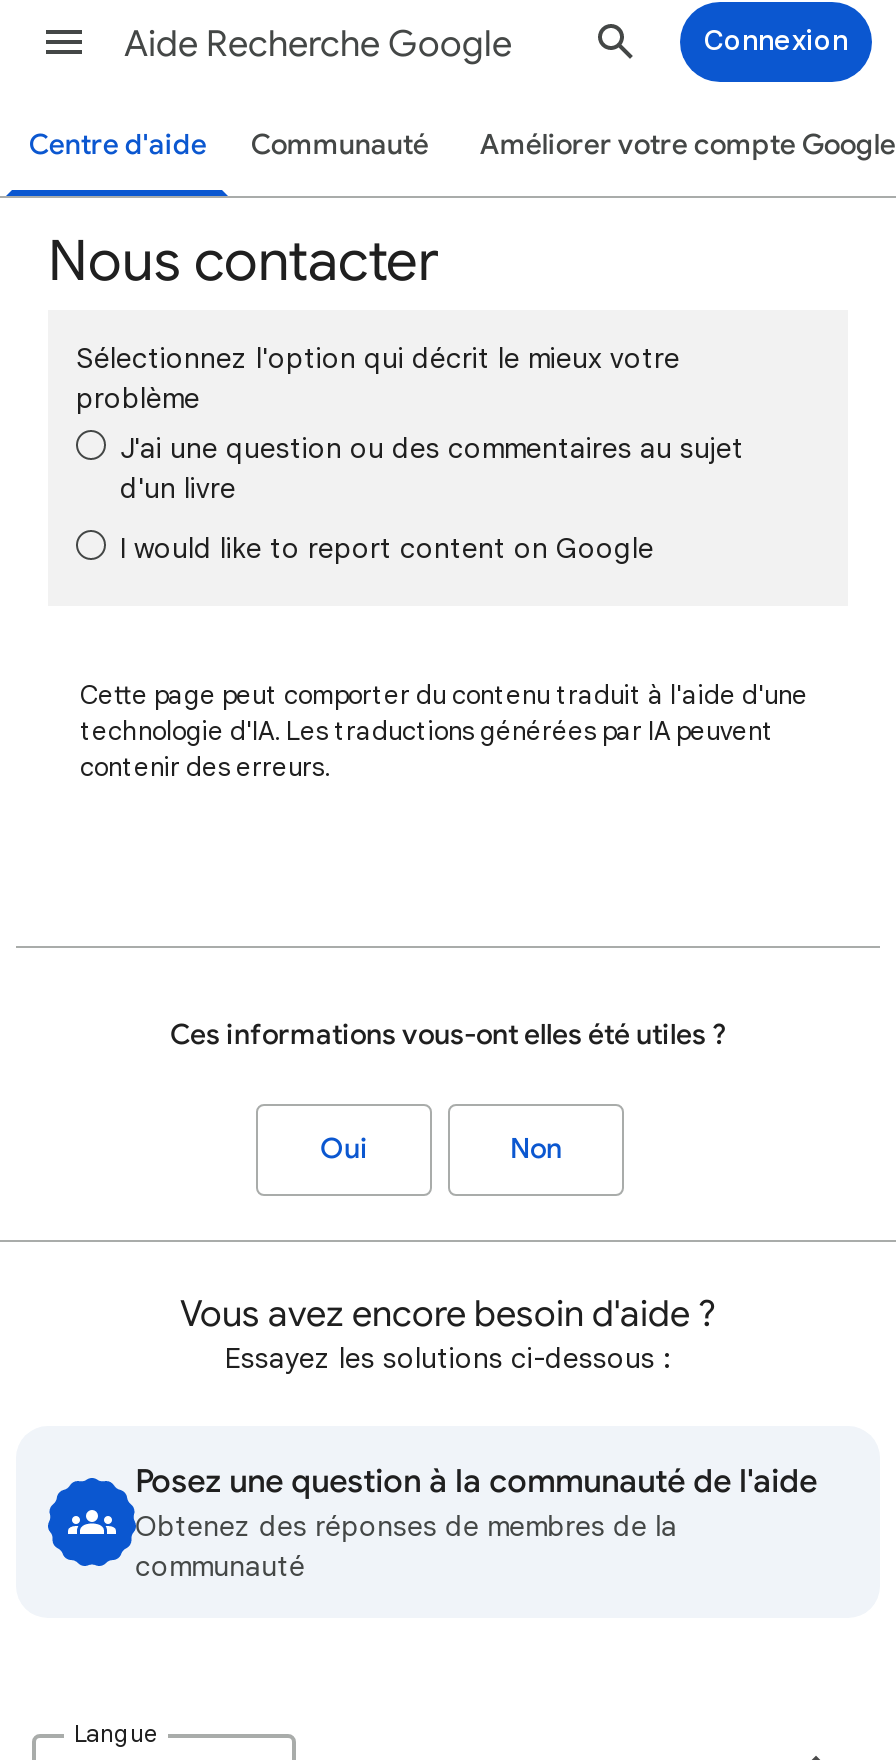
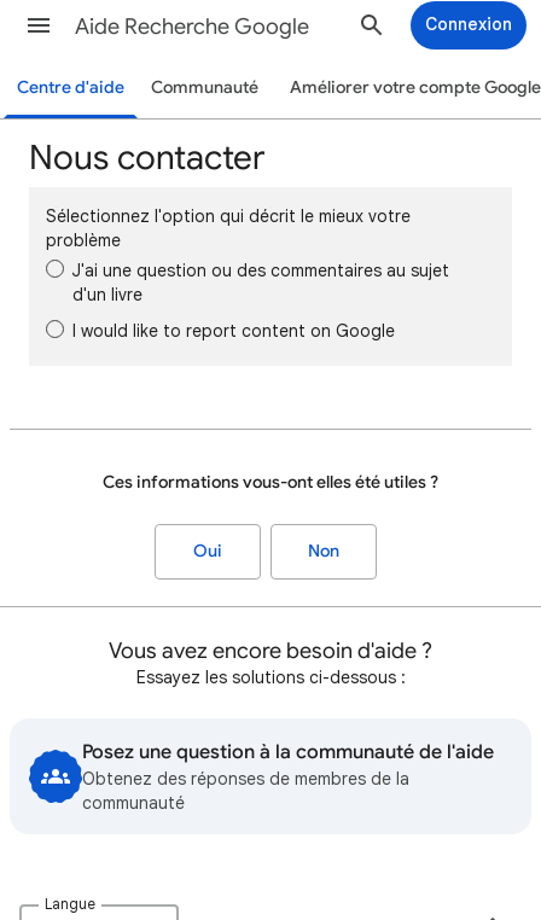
[80,678,808,784] Cette page peut comporter du contenu traduit à l'aide d'une | technologie d'IA. Les traductions générées par IA peuvent | contenir des erreurs. -> none

